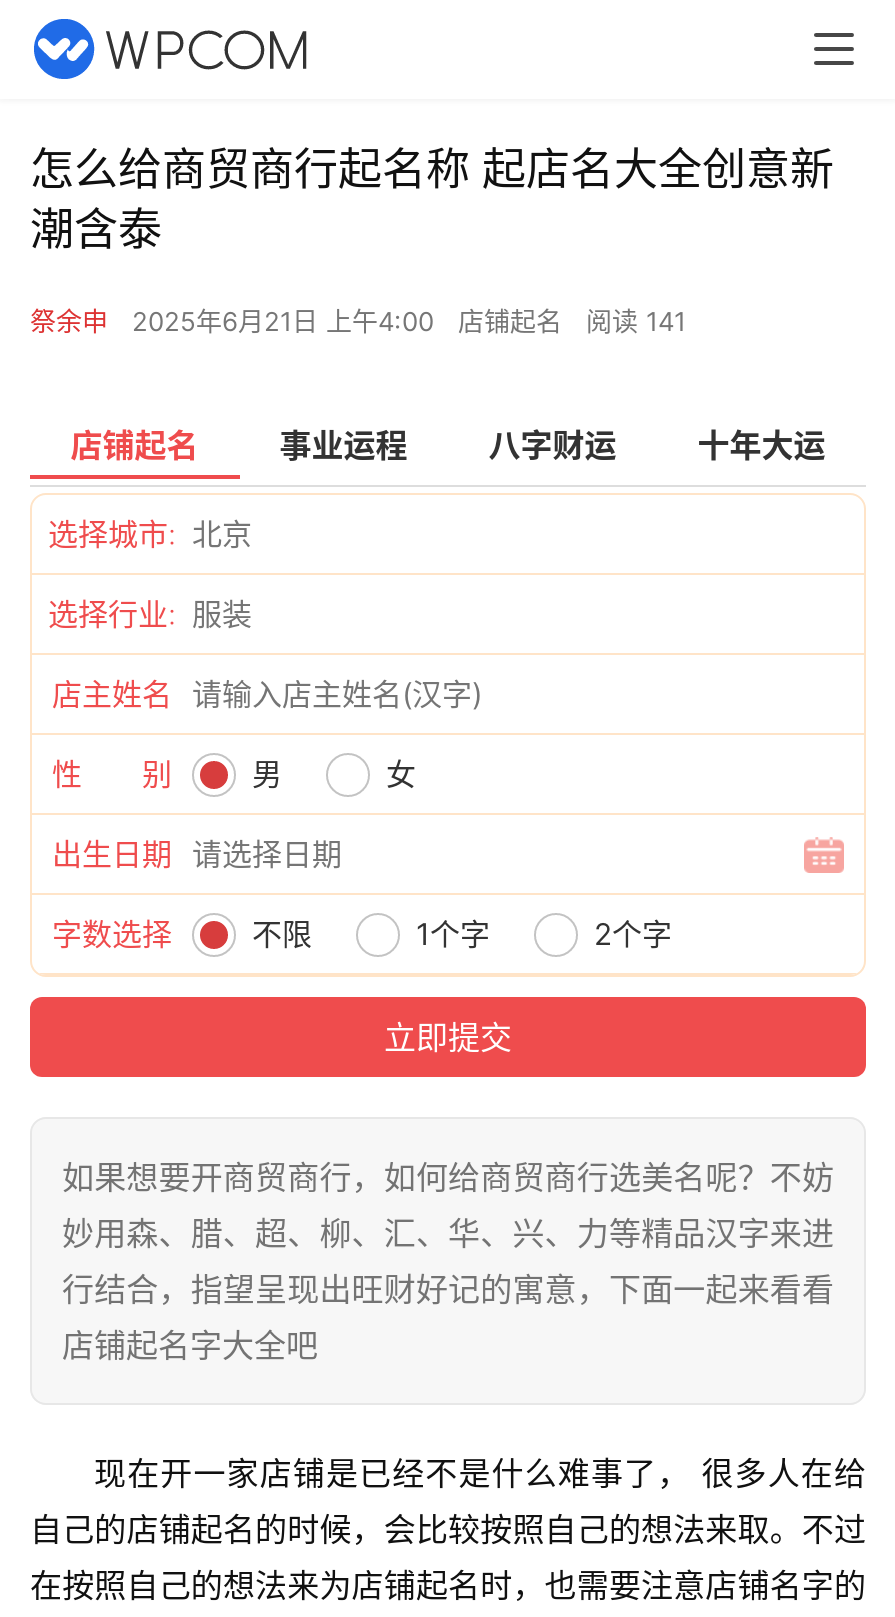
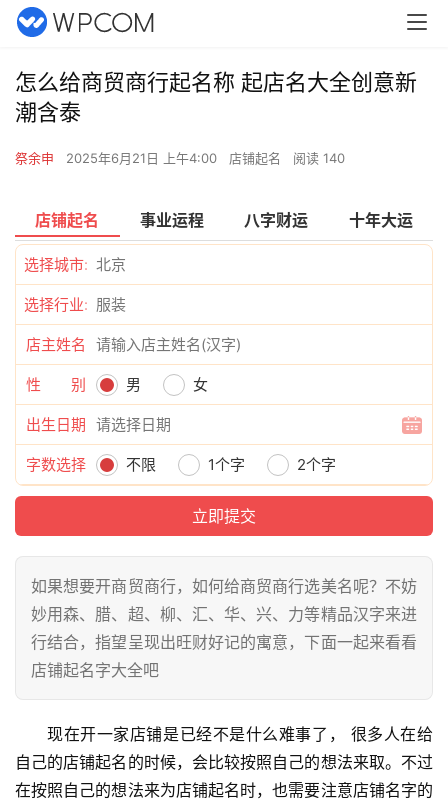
[30,305,686,337] 祭余申 2025年6月21日 上午4:00 店铺起名 阅读 141 -> [15,150,345,166] 祭余申 2025年6月21日 上午4:00 店铺起名 阅读 140

